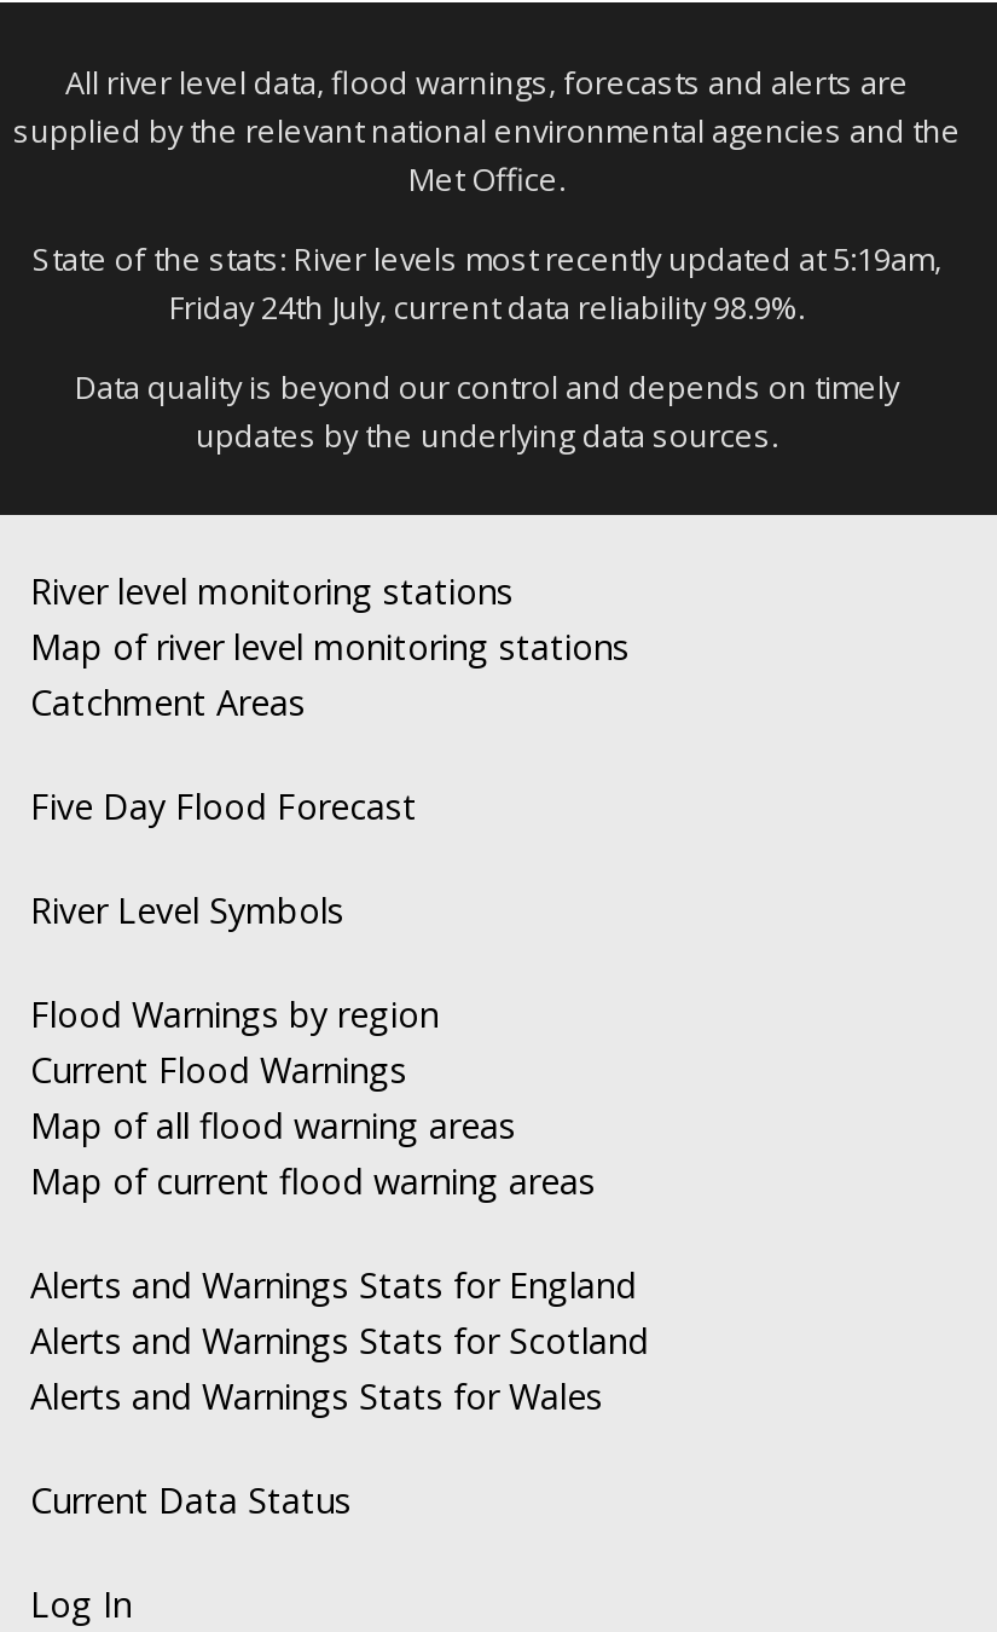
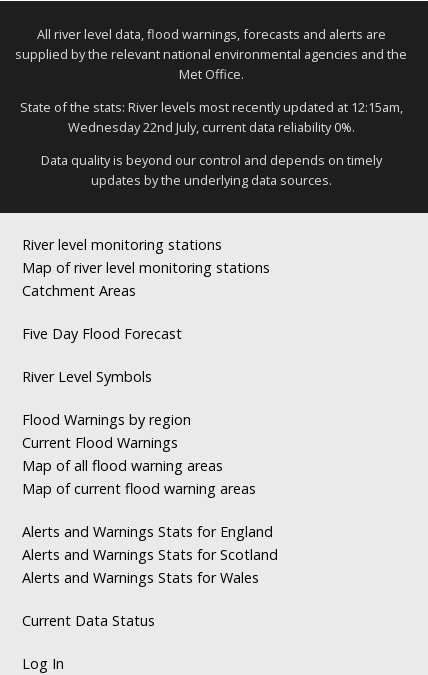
[33,237,941,280] State of the stats: River levels most recently updated at 5:19am, -> [19,98,402,116] State of the stats: River levels most recently updated at 12:15am,
[169,285,805,329] Friday 24th July, current data reliability 98.9%. -> [67,118,354,136] Wednesday 22nd July, current data reliability 0%.

